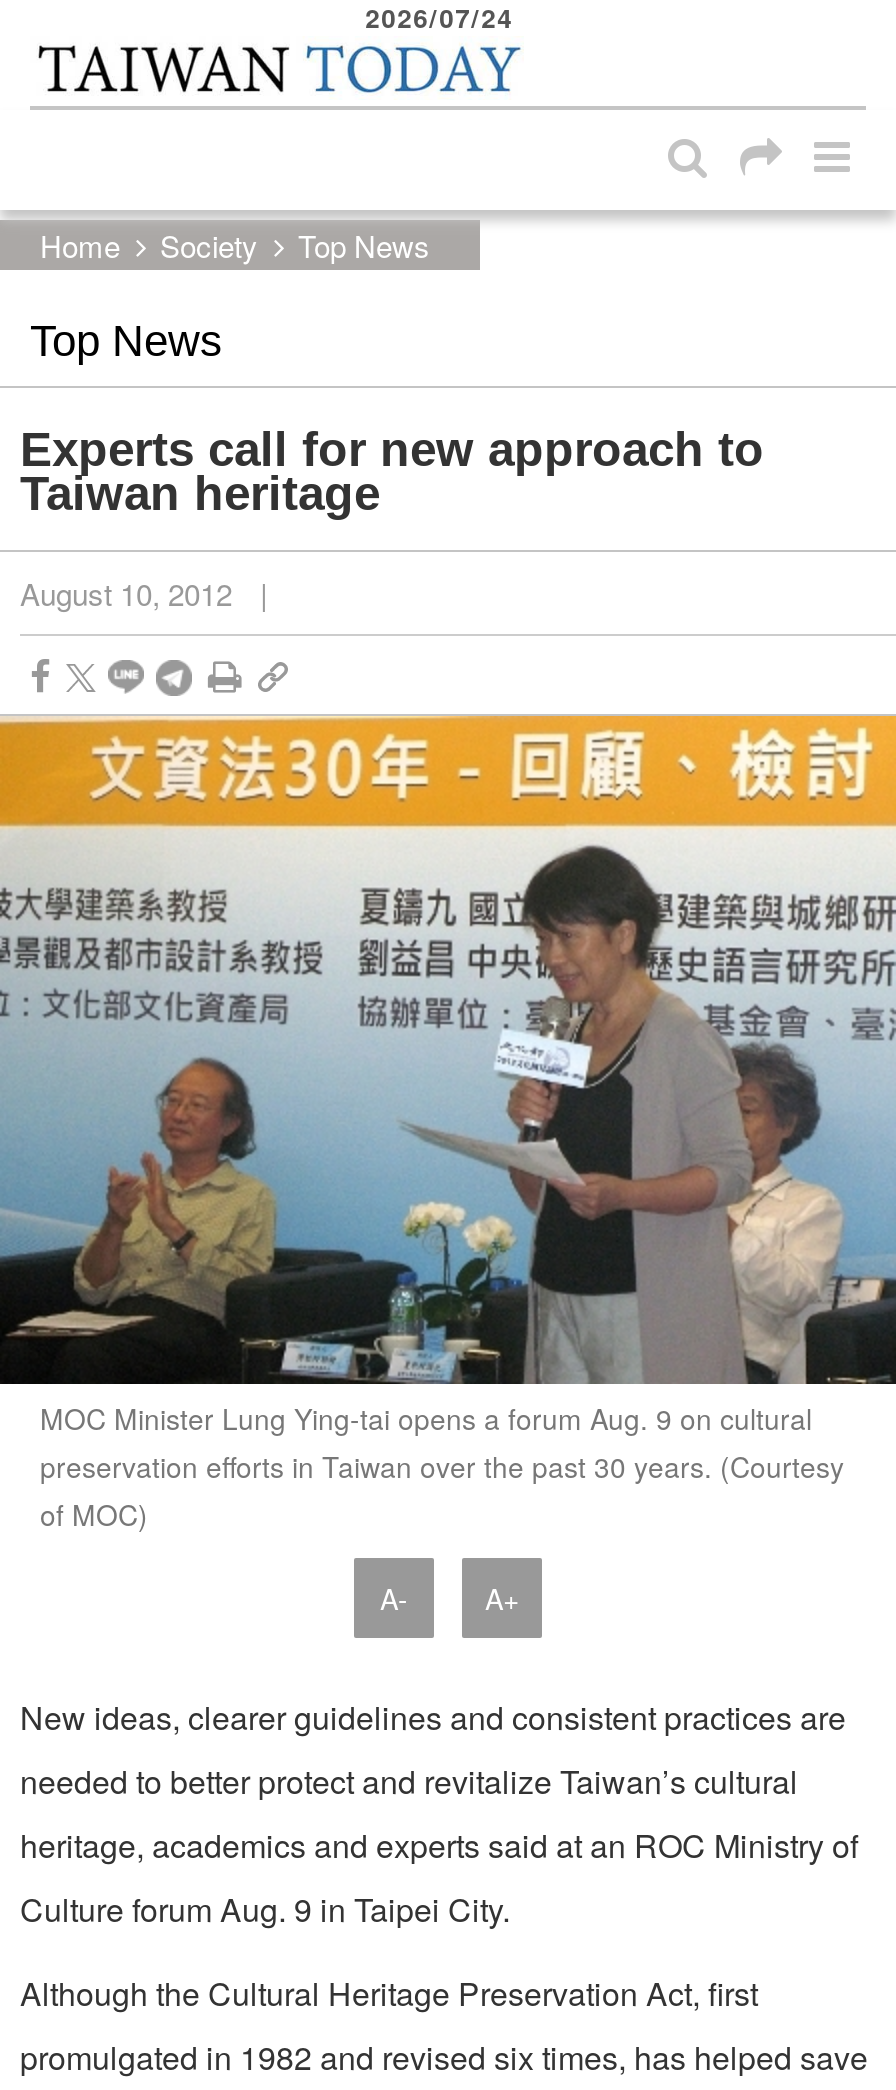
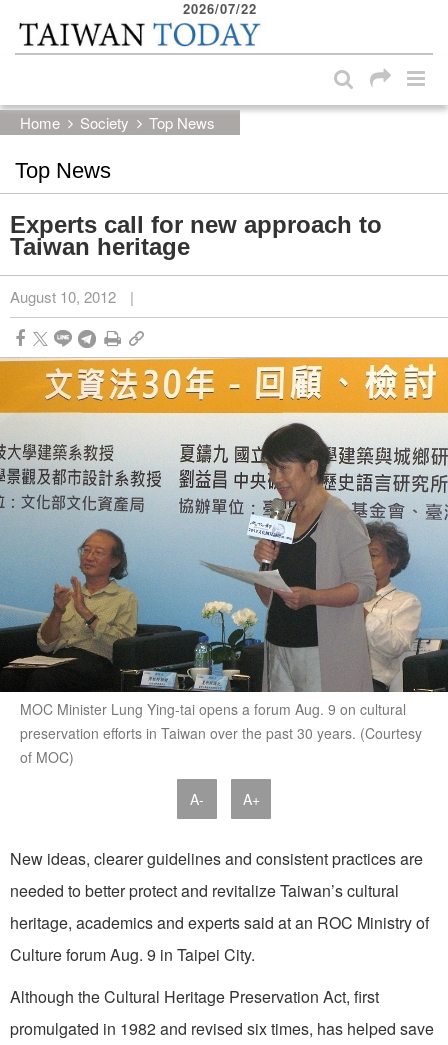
[365,0,513,36] 2026/07/24 -> [183,0,257,18] 2026/07/22

